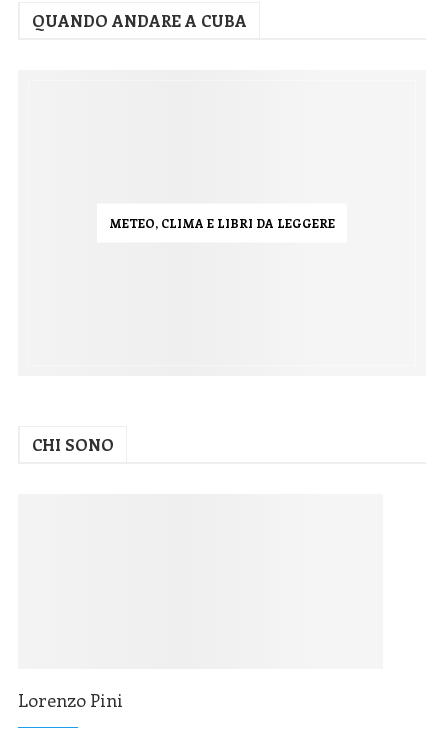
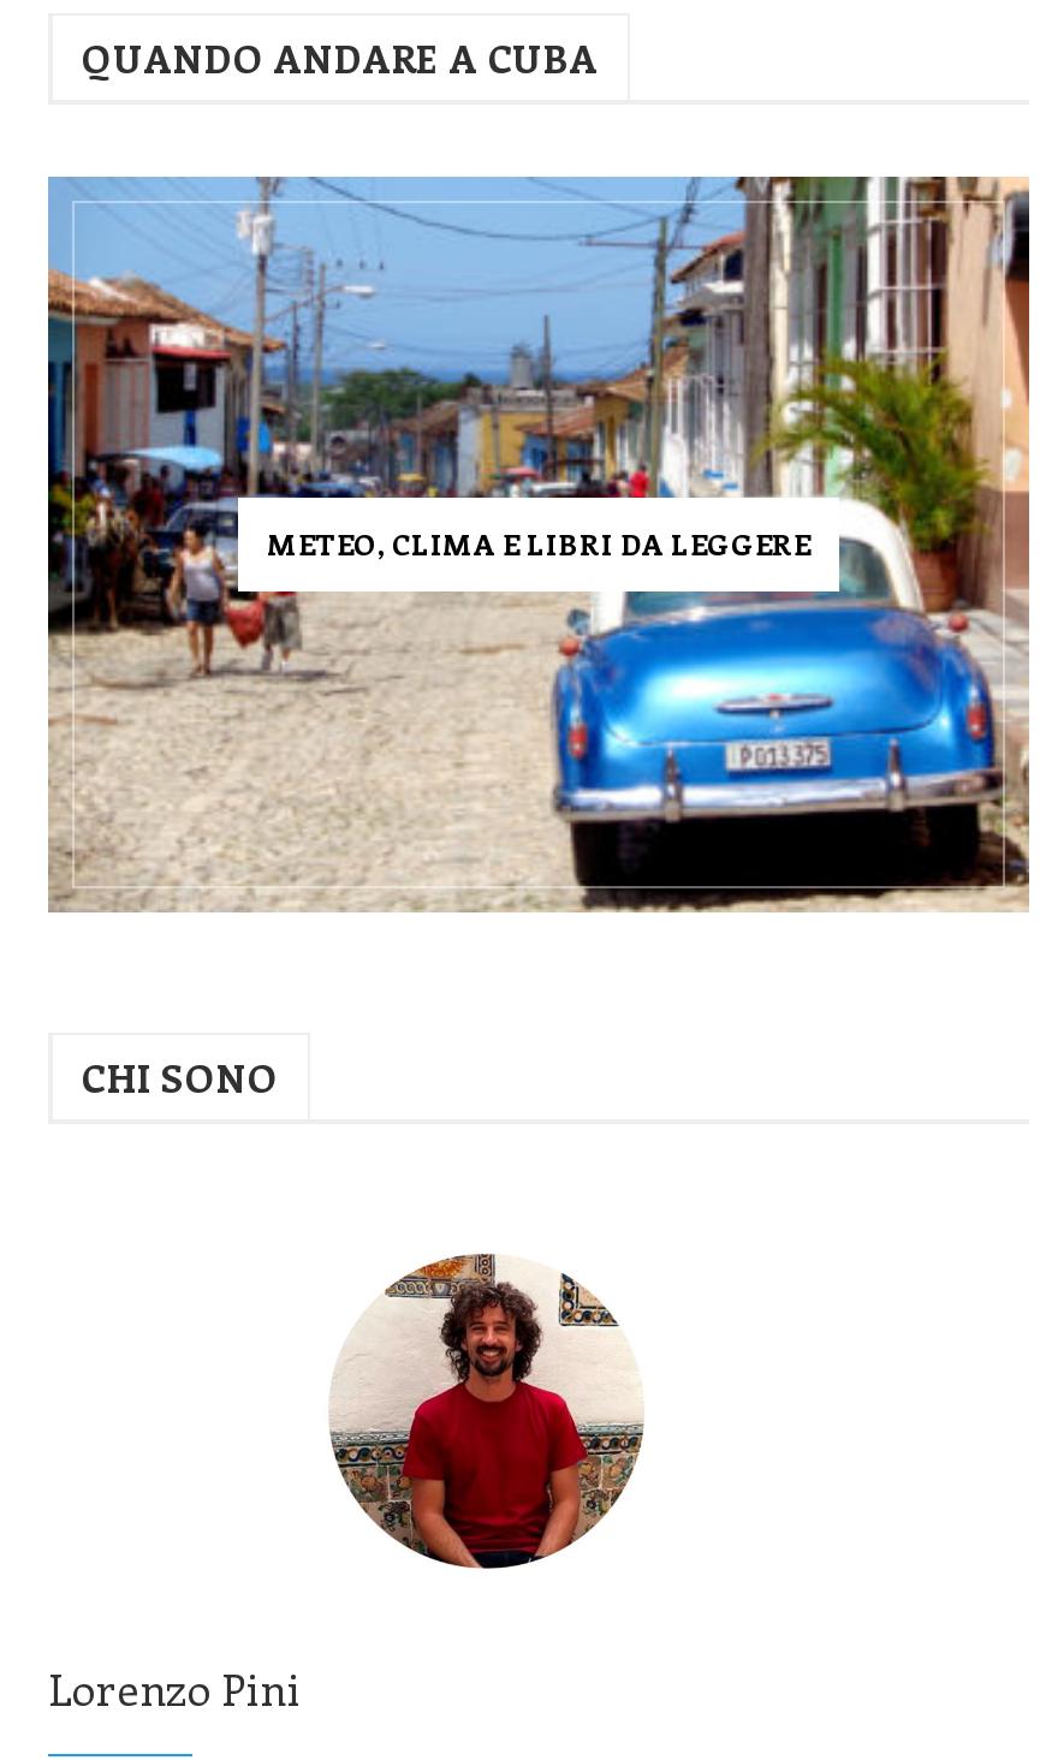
none -> [46,173,1032,914] [image]
none -> [329,1253,644,1570] [image]

